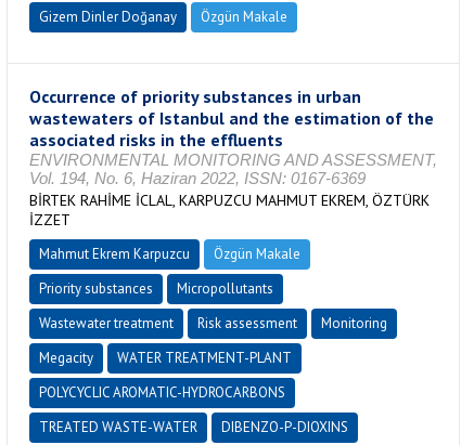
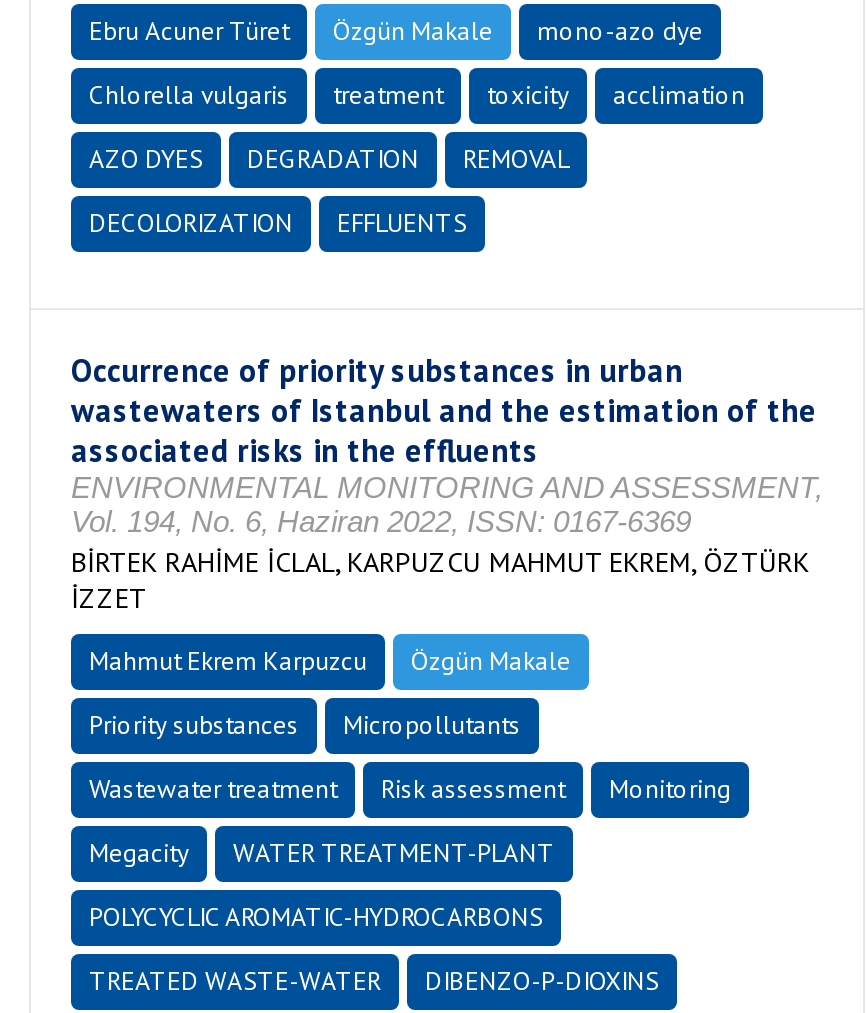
[39,8,177,26] Gizem Dinler Doğanay -> [89,14,289,48] Ebru Acuner Türet
none -> [89,14,745,240] mono-azo dye | Chlorella vulgaris | treatment | toxicity | acclimation | AZO DYES | DEGRADATION | REMOVAL | DECOLORIZATION | EFFLUENTS

